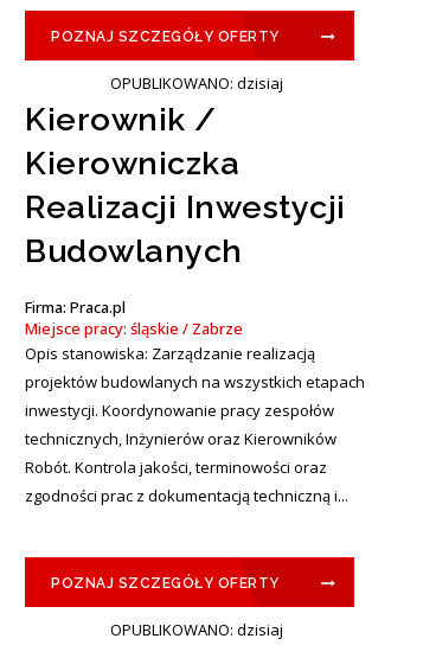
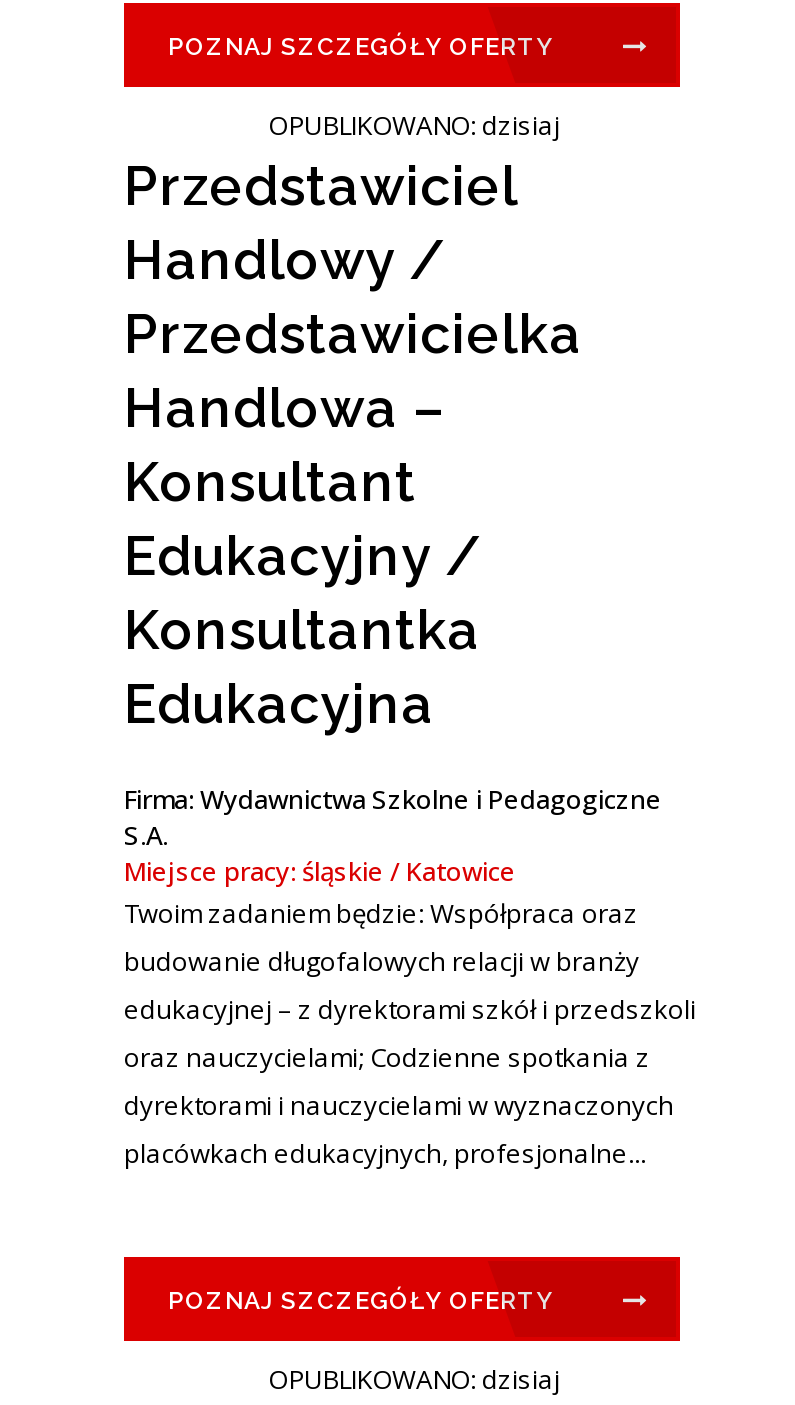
[25,101,345,269] Kierownik / | Kierowniczka | Realizacji Inwestycji | Budowlanych -> [124,155,582,735] Przedstawiciel | Handlowy / | Przedstawicielka | Handlowa – | Konsultant | Edukacyjny / | Konsultantka | Edukacyjna
[25,296,365,506] Firma: Praca.pl | Miejsce pracy: śląskie / Zabrze | Opis stanowiska: Zarządzanie realizacją | projektów budowlanych na wszystkich etapach | inwestycji. Koordynowanie pracy zespołów | technicznych, Inżynierów oraz Kierowników | Robót. Kontrola jakości, terminowości oraz | zgodności prac z dokumentacją techniczną i... -> [124,781,696,1171] Firma: Wydawnictwa Szkolne i Pedagogiczne | S.A. | Miejsce pracy: śląskie / Katowice | Twoim zadaniem będzie: Współpraca oraz | budowanie długofalowych relacji w branży | edukacyjnej – z dyrektorami szkół i przedszkoli | oraz nauczycielami; Codzienne spotkania z | dyrektorami i nauczycielami w wyznaczonych | placówkach edukacyjnych, profesjonalne...

